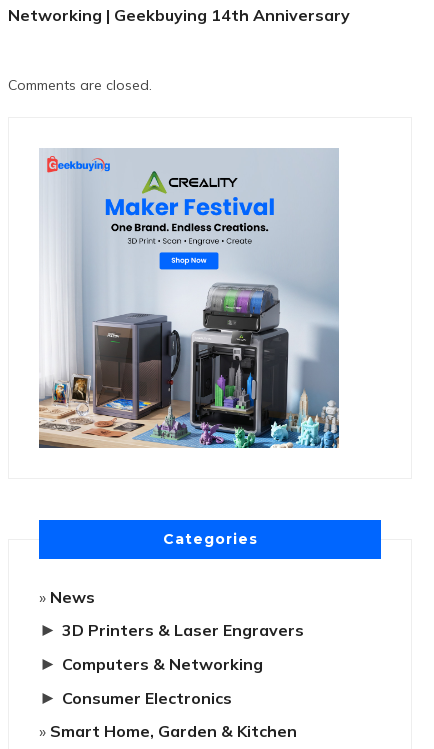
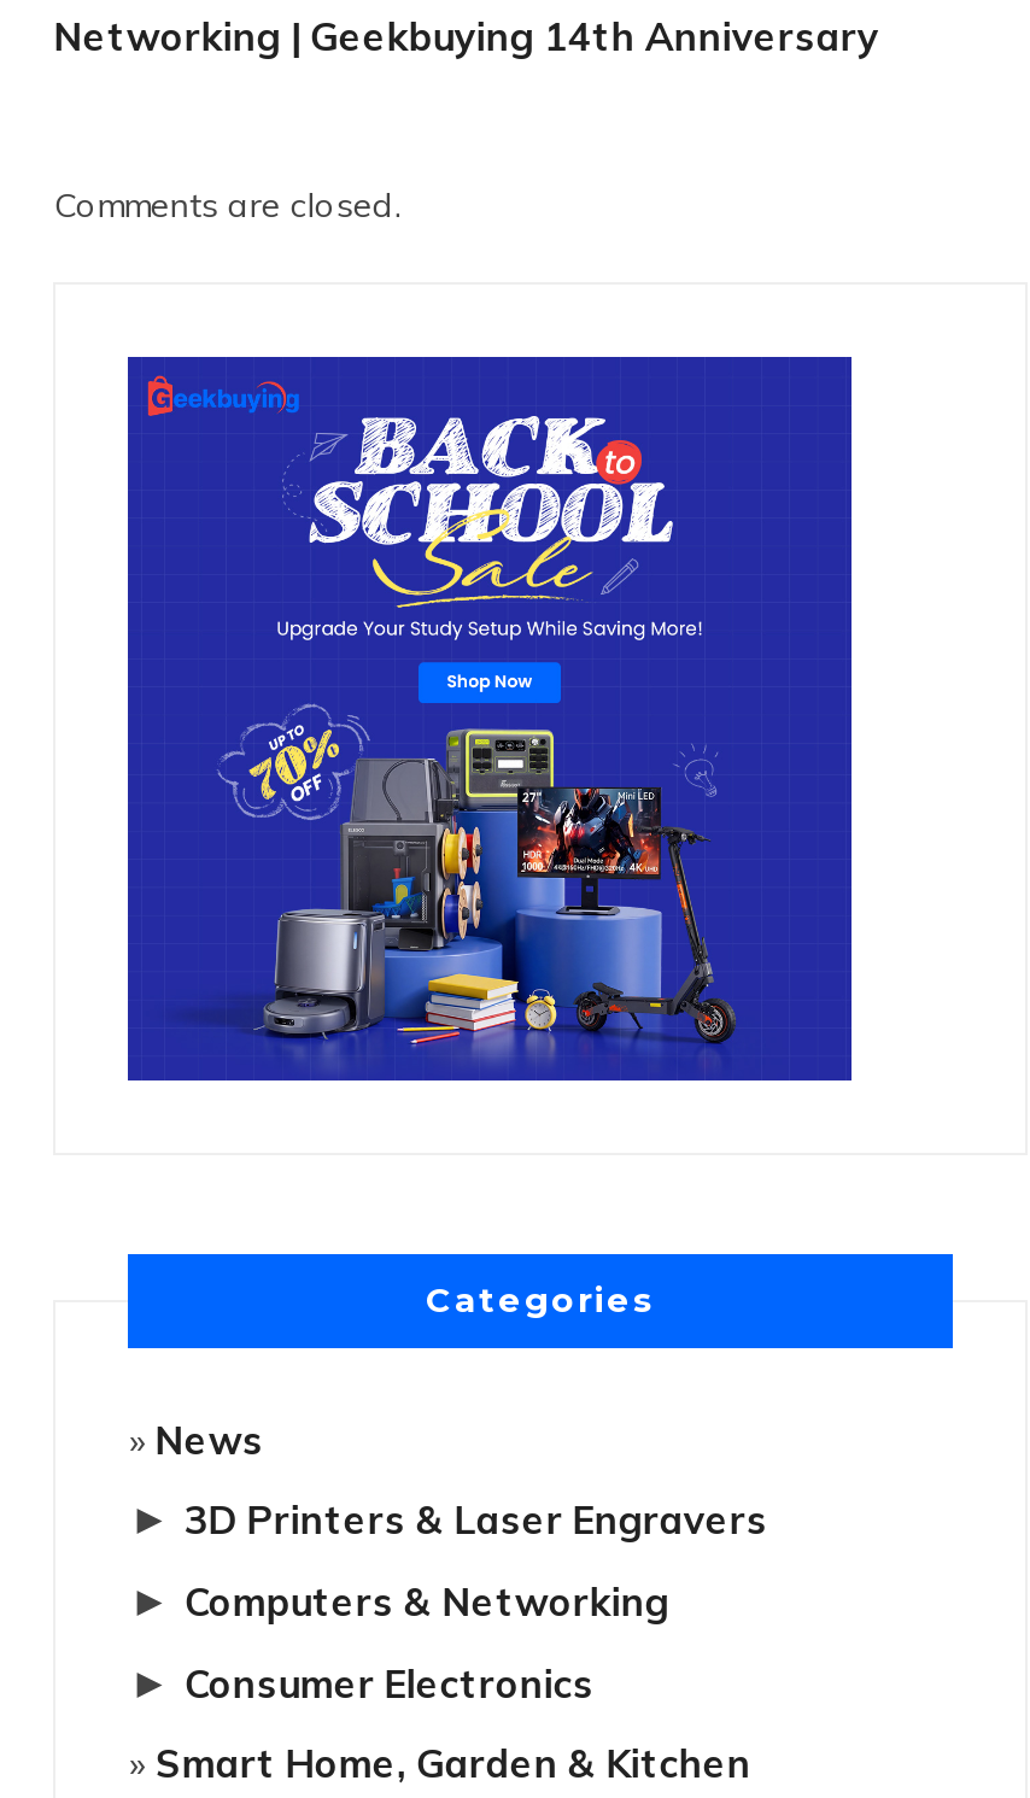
[38,148,340,449] [image] -> [125,355,854,1083] [image]

